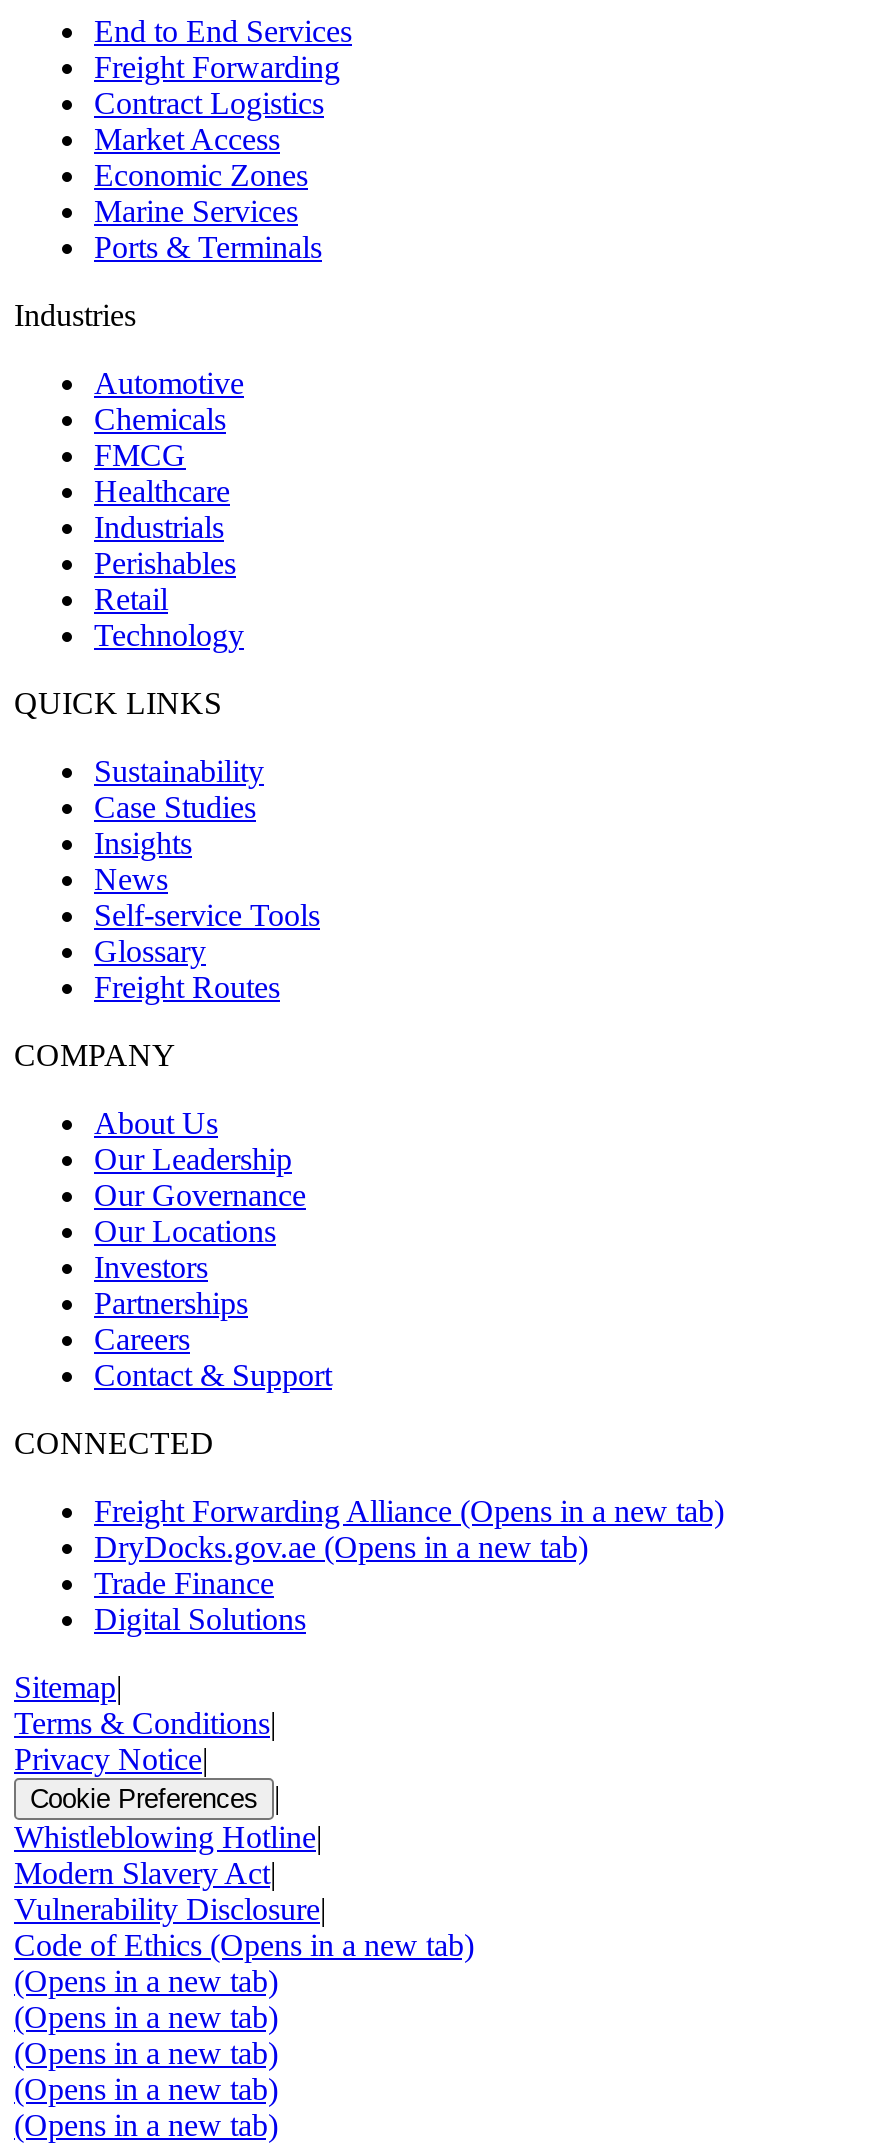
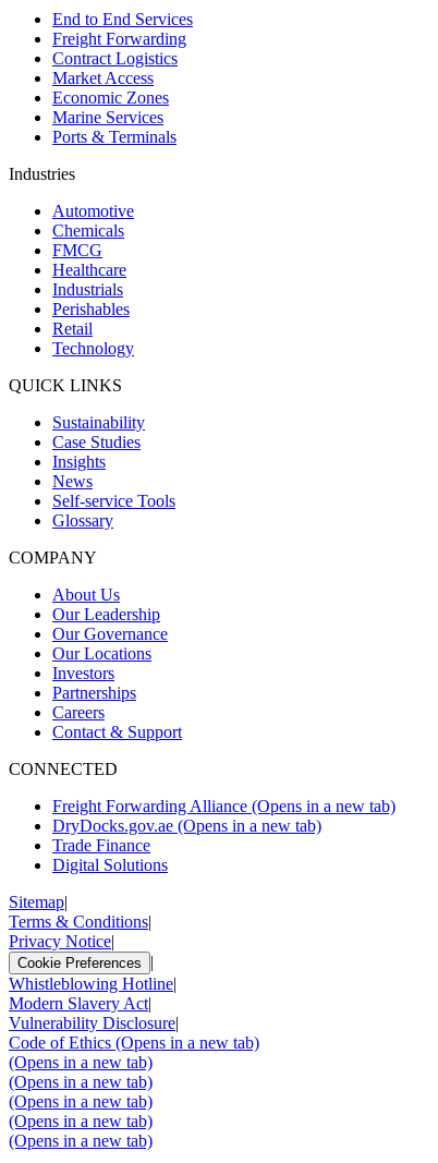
[94,970,280,1004] Freight Routes -> none

